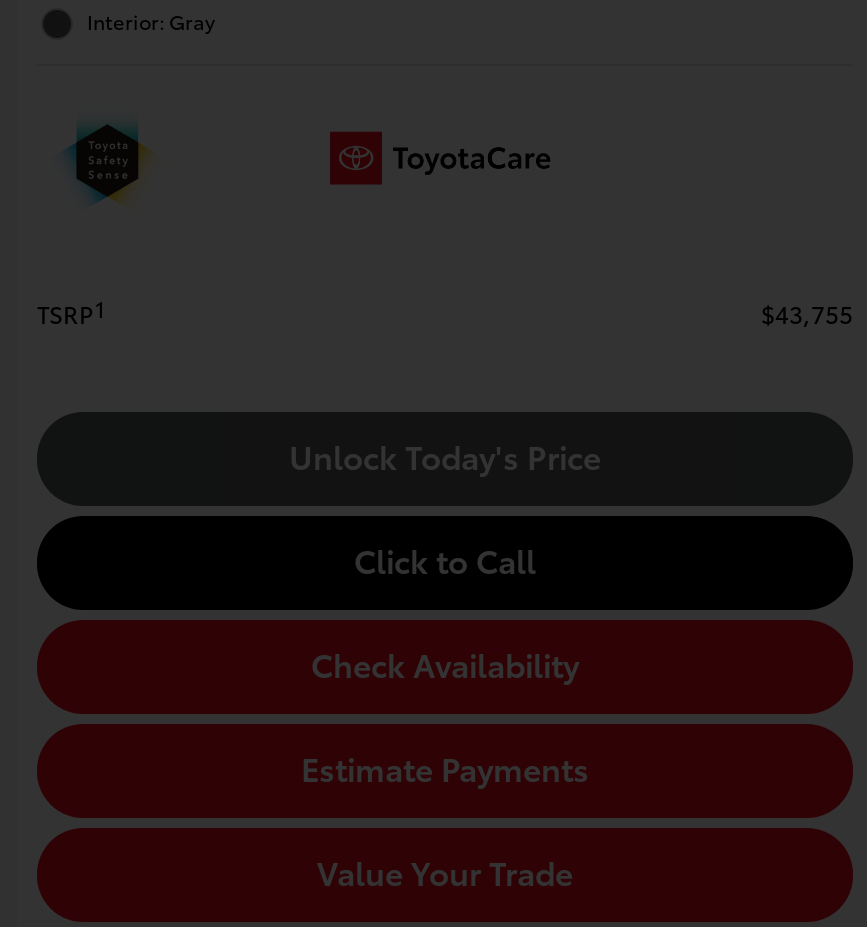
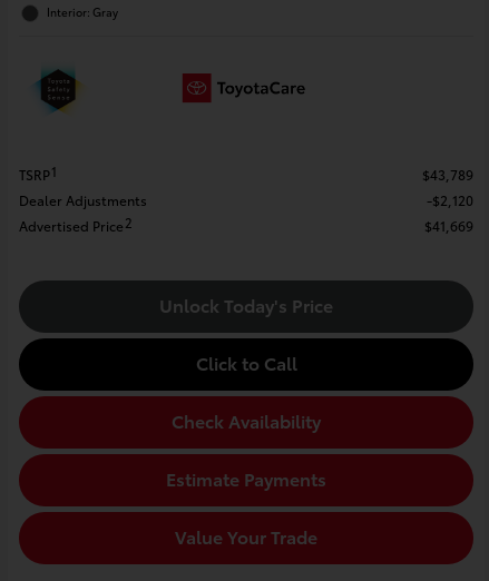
[761,295,853,329] $43,755 -> [19,164,473,234] $43,789 | Dealer Adjustments | $2,120 | Advertised Price2 | $41,669

